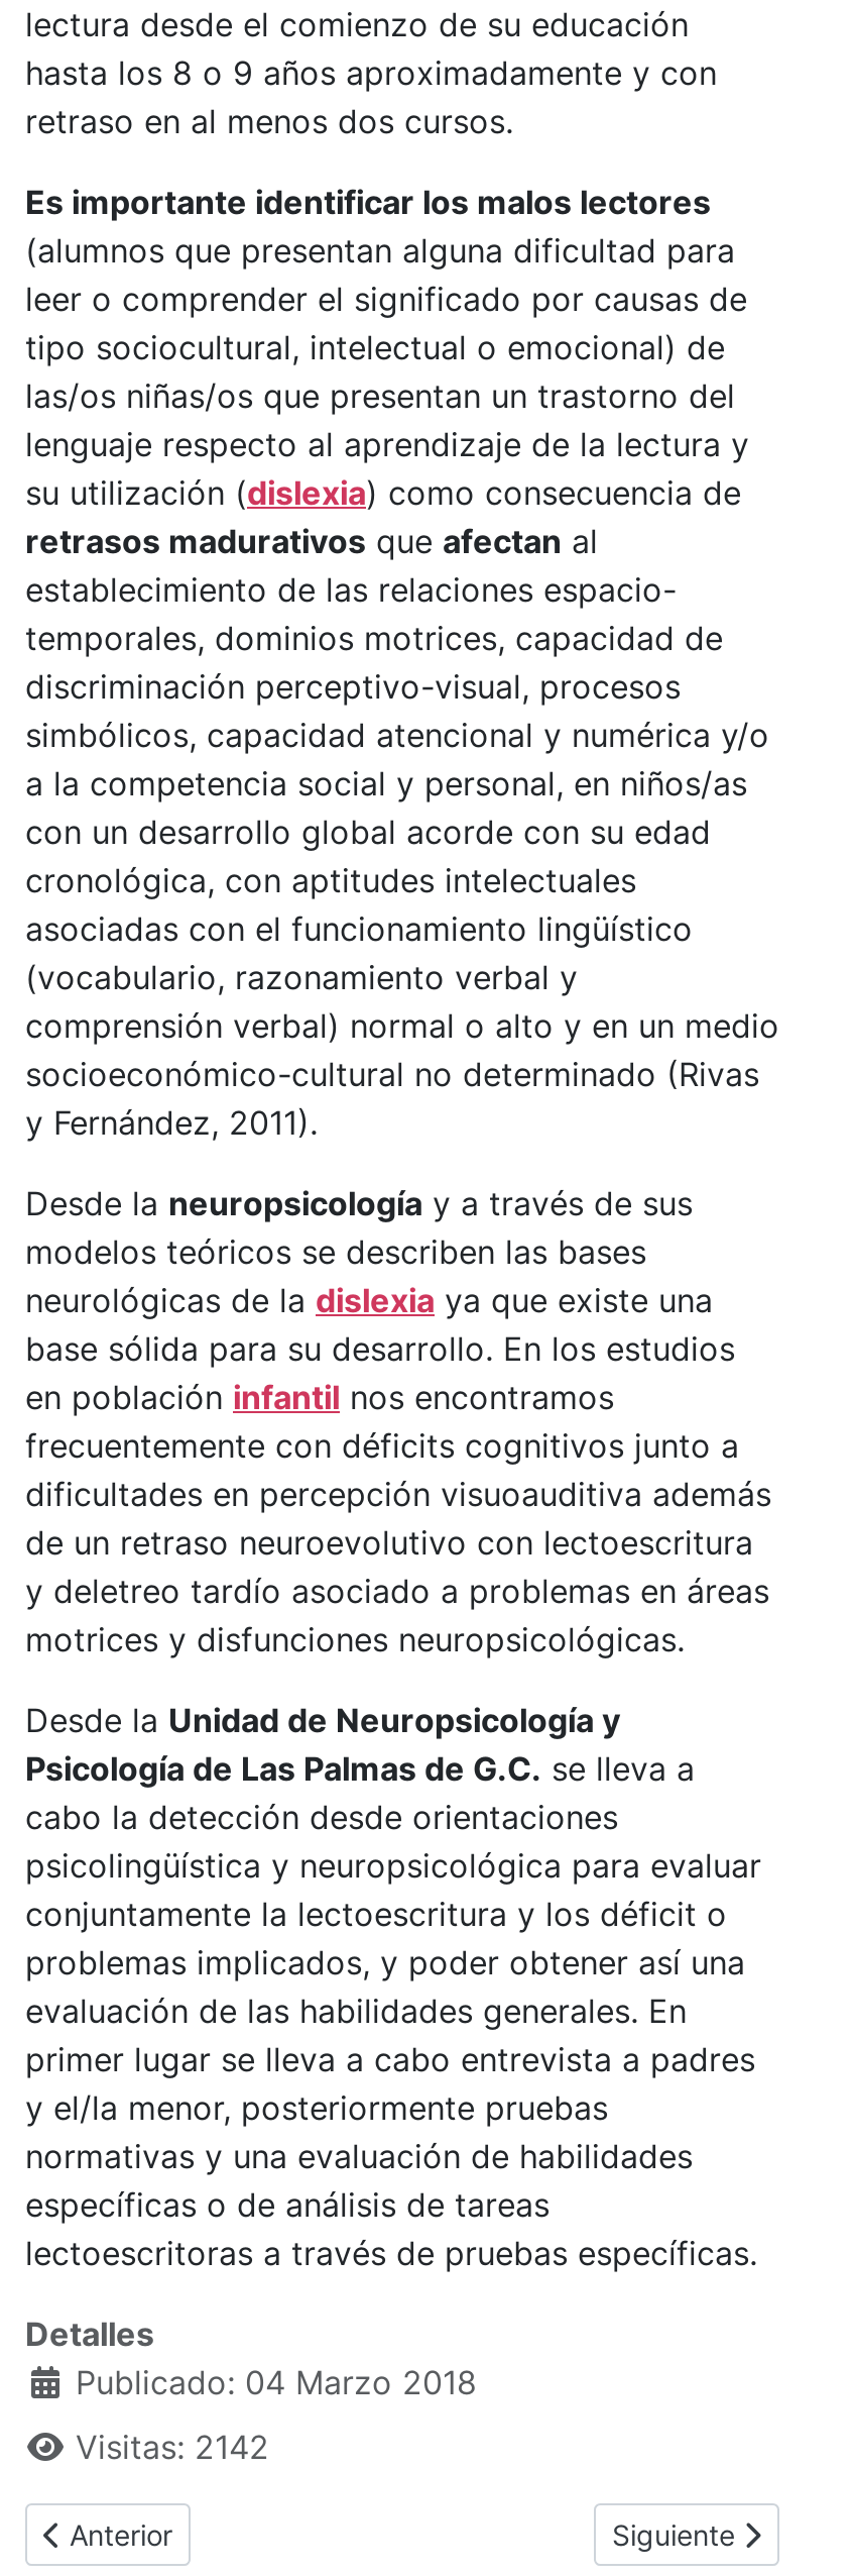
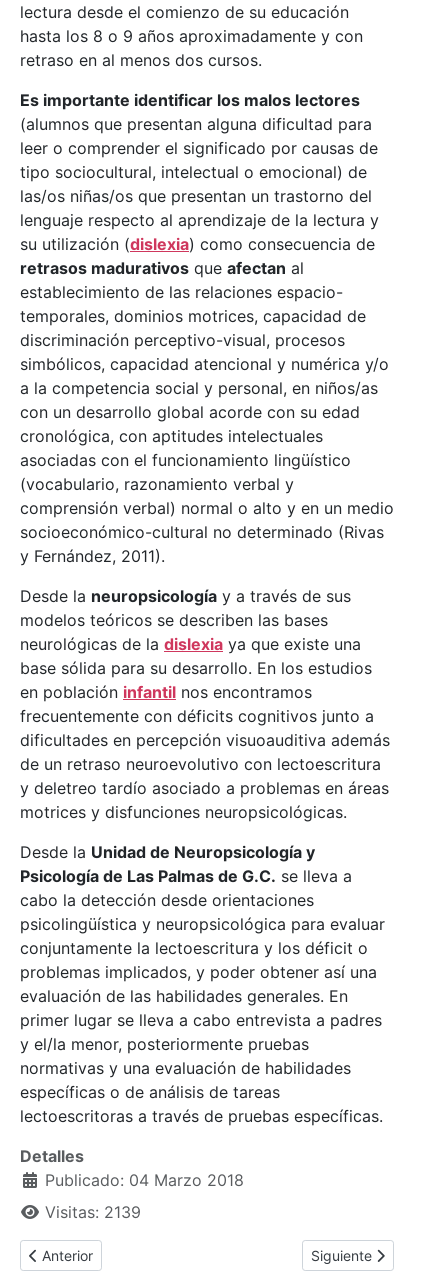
[76,2427,269,2467] Visitas: 2142 -> [45,1202,141,1222] Visitas: 2139

